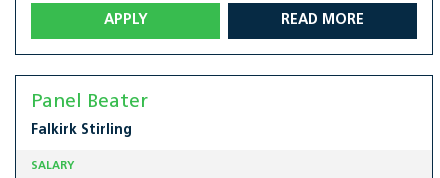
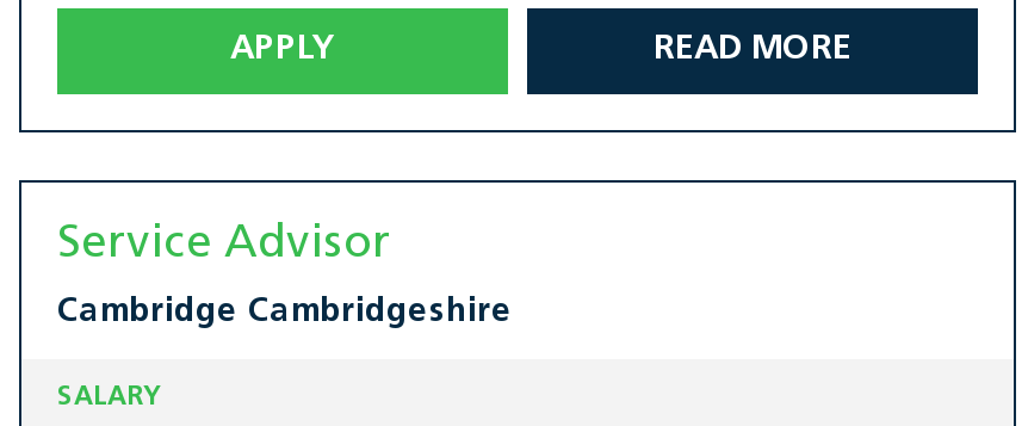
[31,92,148,111] Panel Beater -> [57,222,391,267] Service Advisor
[31,123,132,138] Falkirk Stirling -> [57,295,513,330] Cambridge Cambridgeshire

